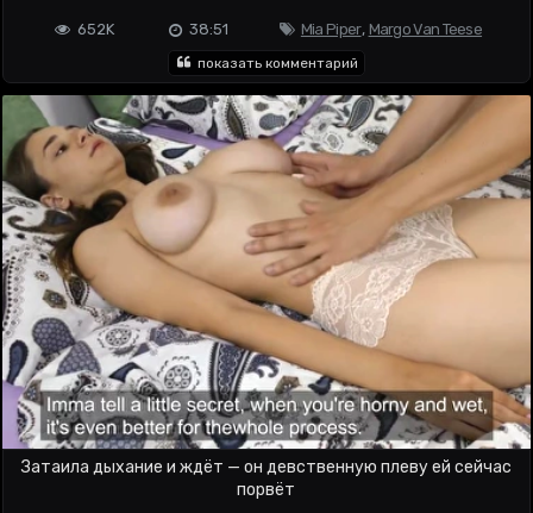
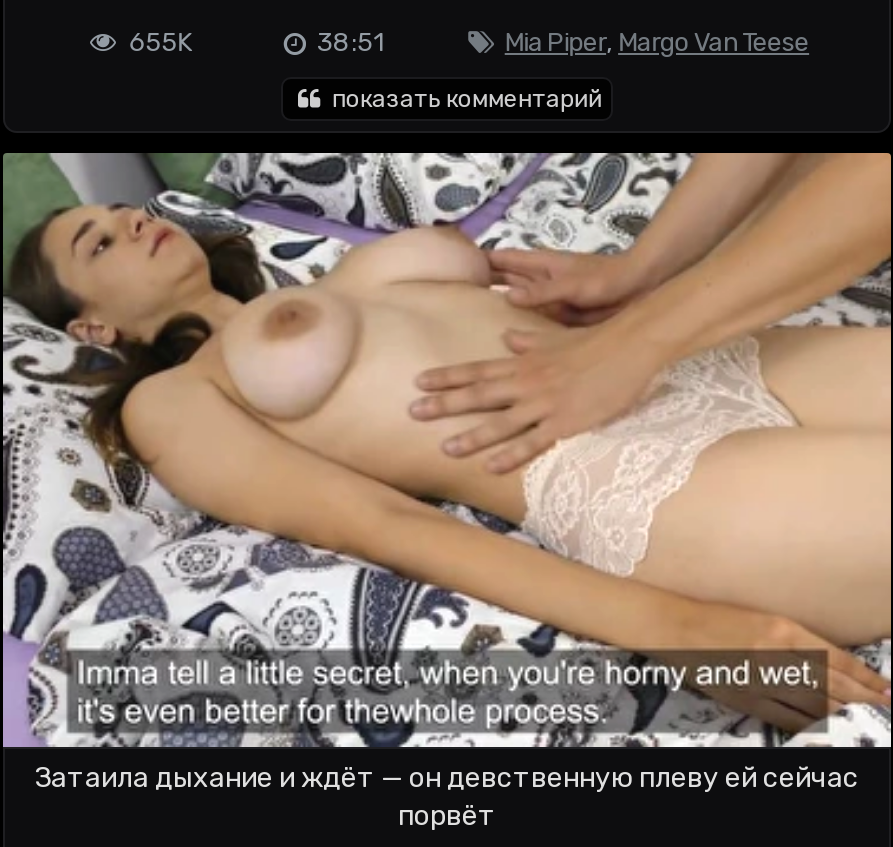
[77,20,114,38] 652K -> [129,26,191,56] 655K

